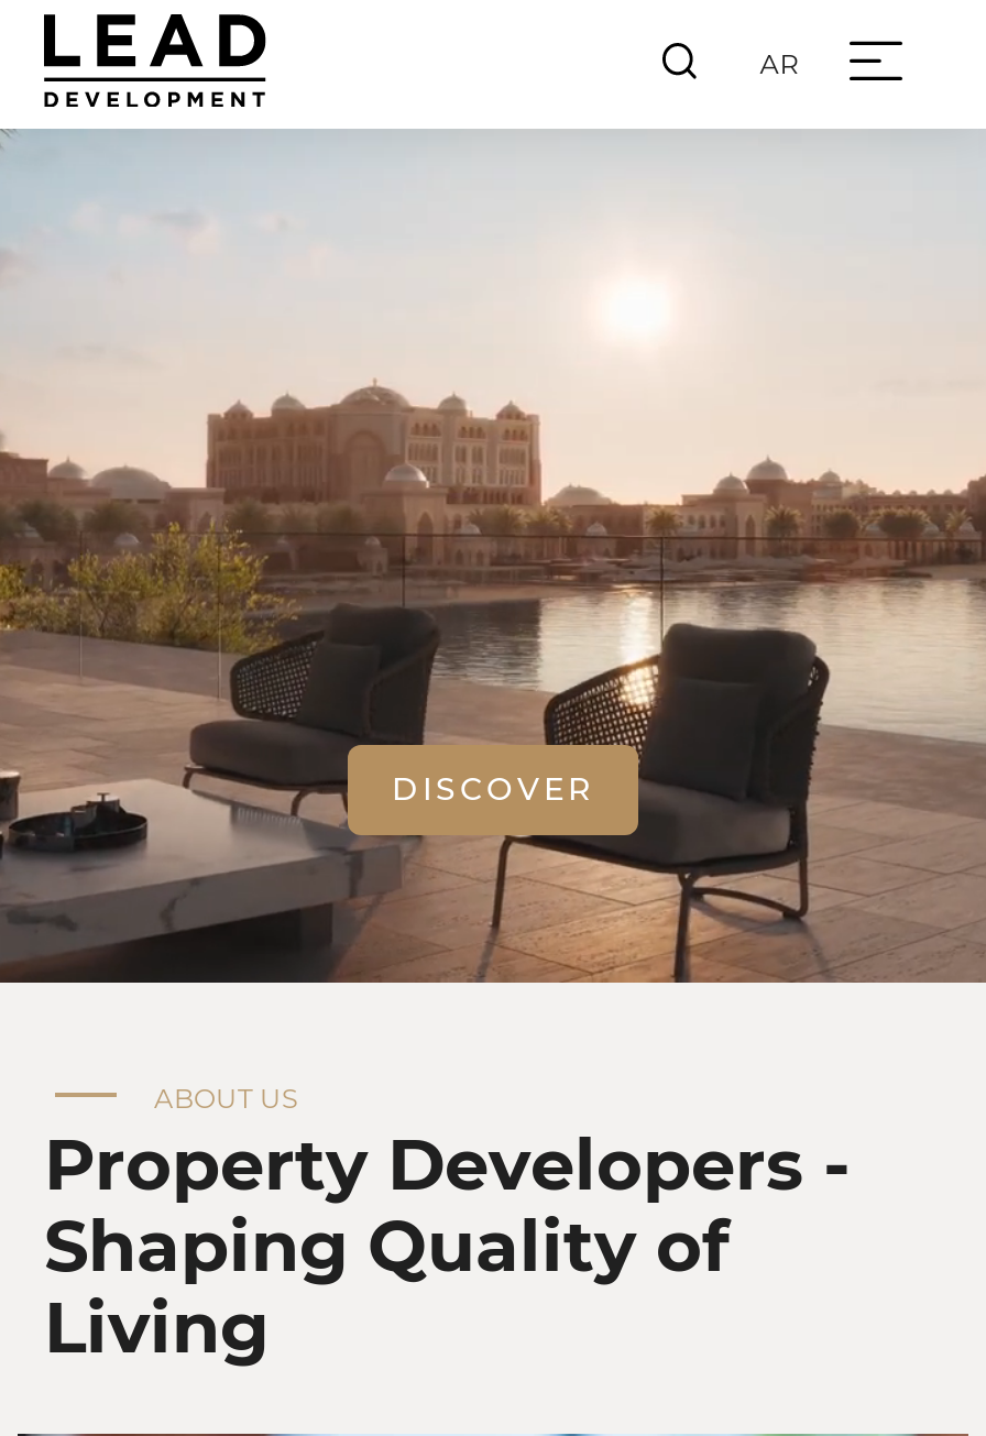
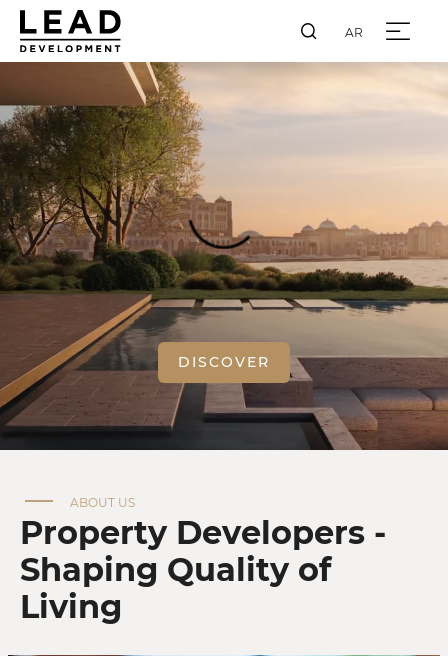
[7,129,979,985] [image] -> [3,62,445,451] [image]

